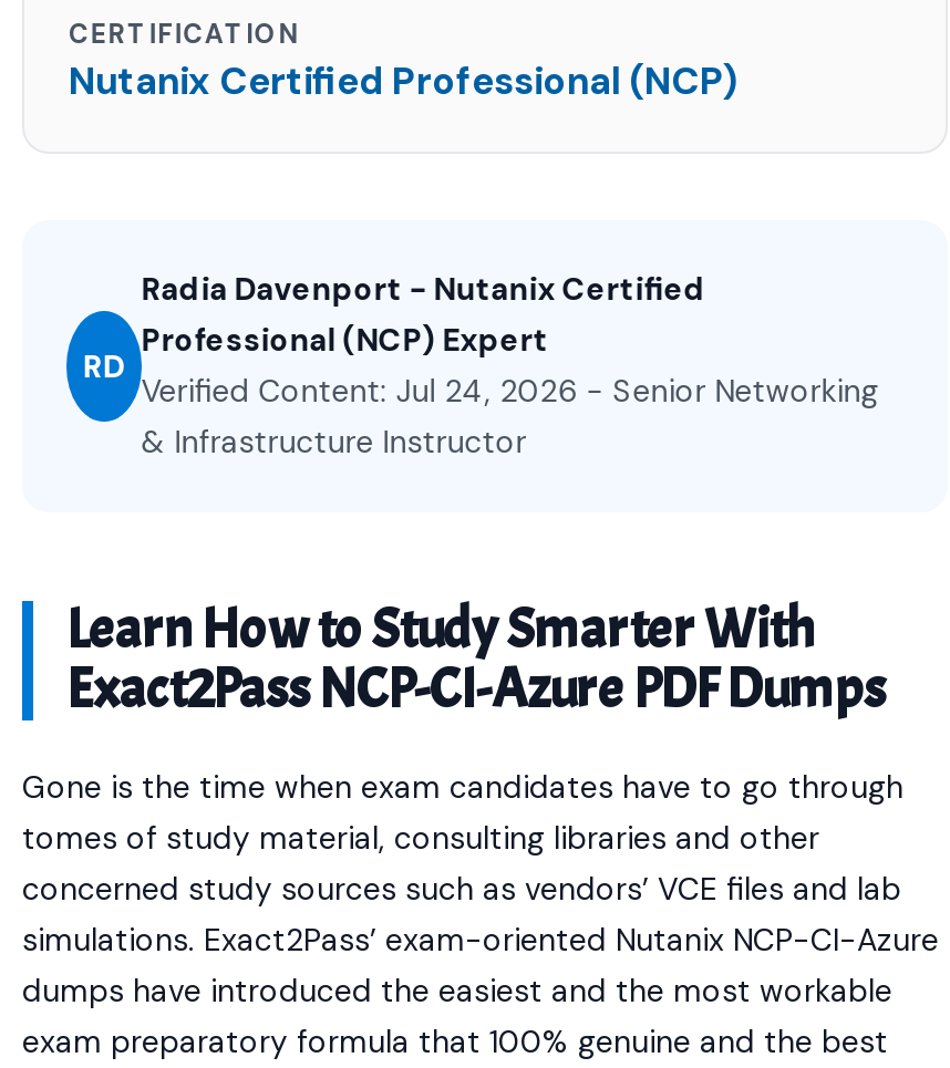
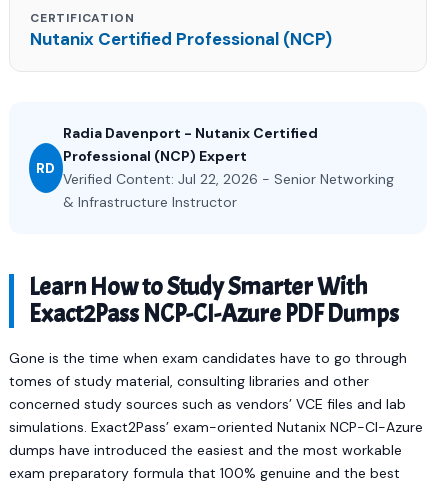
[141,371,878,411] Verified Content: Jul 24, 2026 - Senior Networking -> [63,170,394,188] Verified Content: Jul 22, 2026 - Senior Networking

